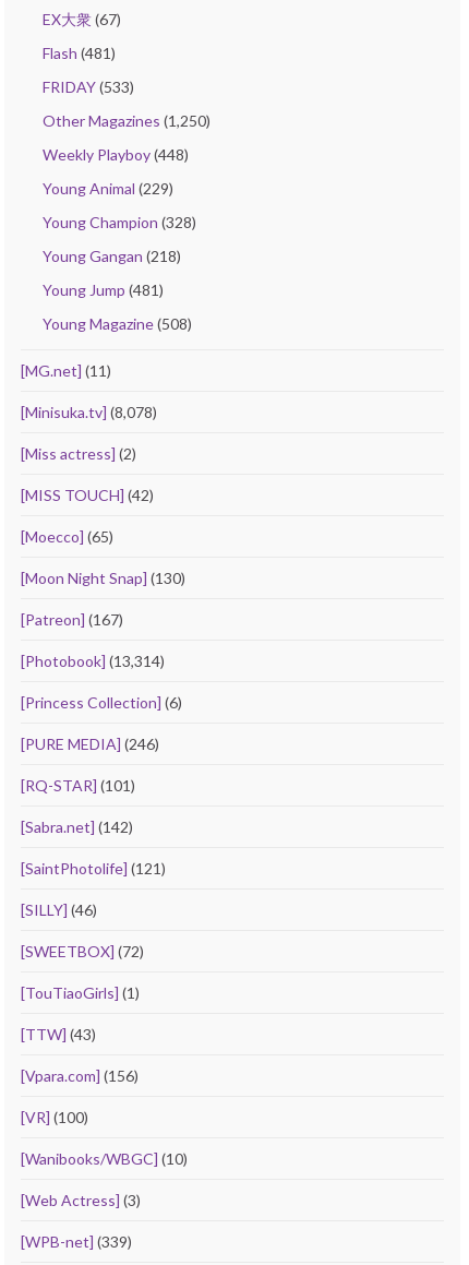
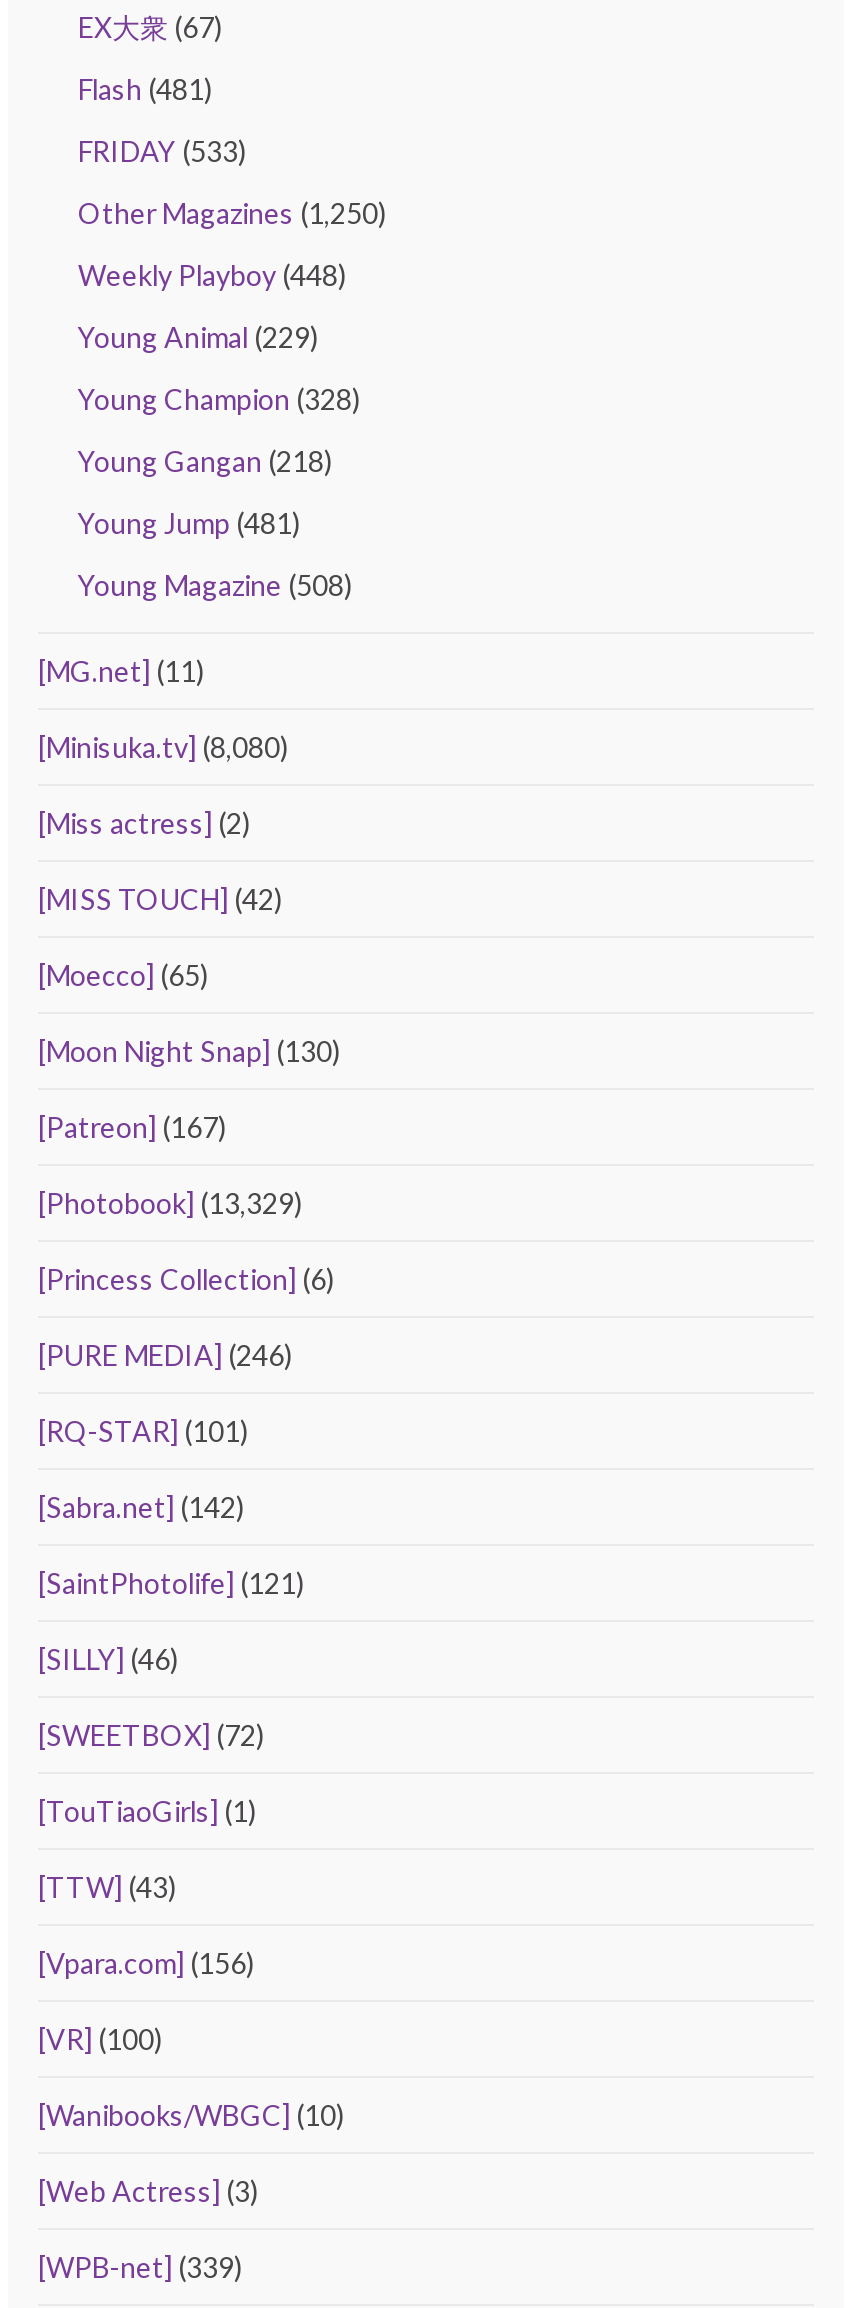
[21,403,157,422] [Minisuka.tv] (8,078) -> [38,731,288,765] [Minisuka.tv] (8,080)
[21,652,165,670] [Photobook] (13,314) -> [38,1187,302,1221] [Photobook] (13,329)

